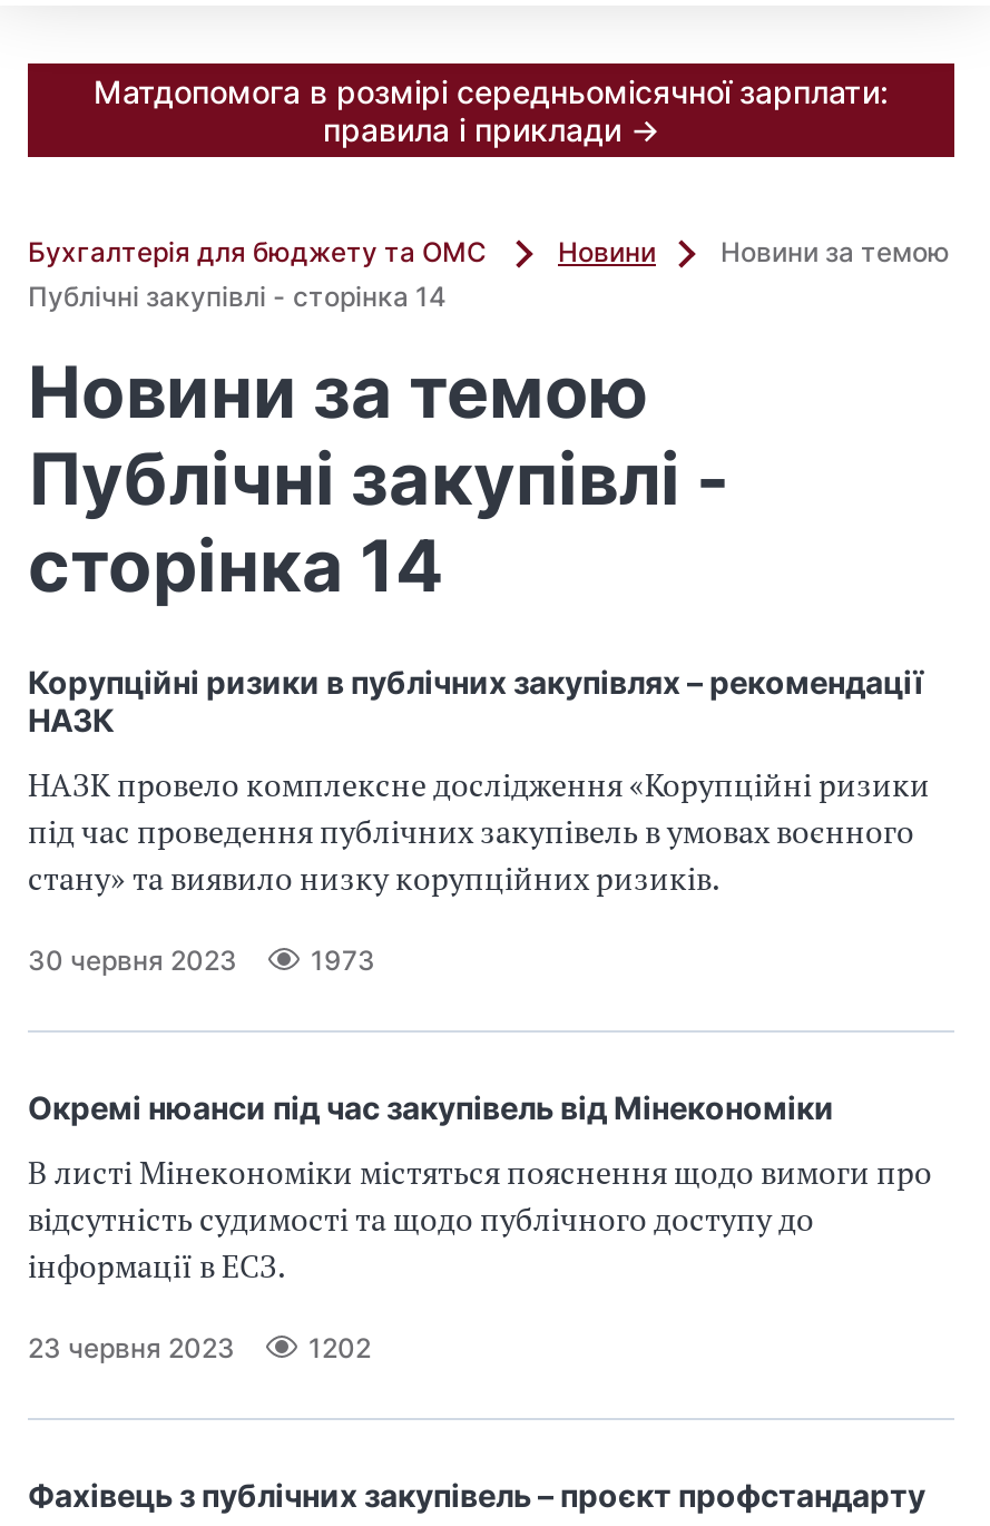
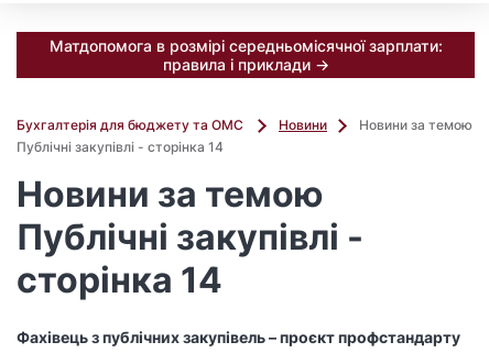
[28,663,930,976] Корупційні ризики в публічних закупівлях – рекомендації | НАЗК | НАЗК провело комплексне дослідження «Корупційні ризики | під час проведення публічних закупівель в умовах воєнного | стану» та виявило низку корупційних ризиків. | 30 червня 2023 | 1973 -> none
[28,1088,932,1363] Окремі нюанси під час закупівель від Мінекономіки | В листі Мінекономіки містяться пояснення щодо вимоги про | відсутність судимості та щодо публічного доступу до | інформації в ЕСЗ. | 23 червня 2023 | 1202 -> none

